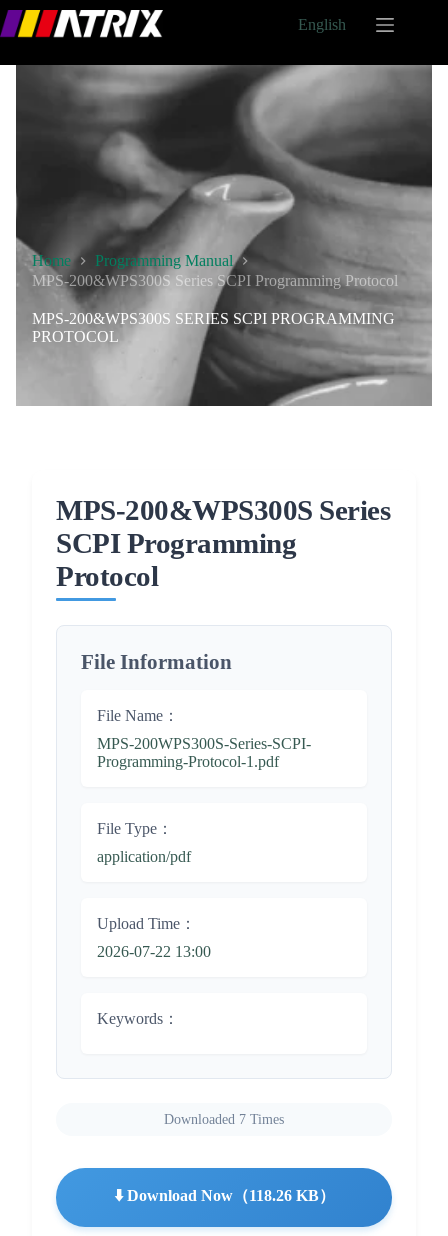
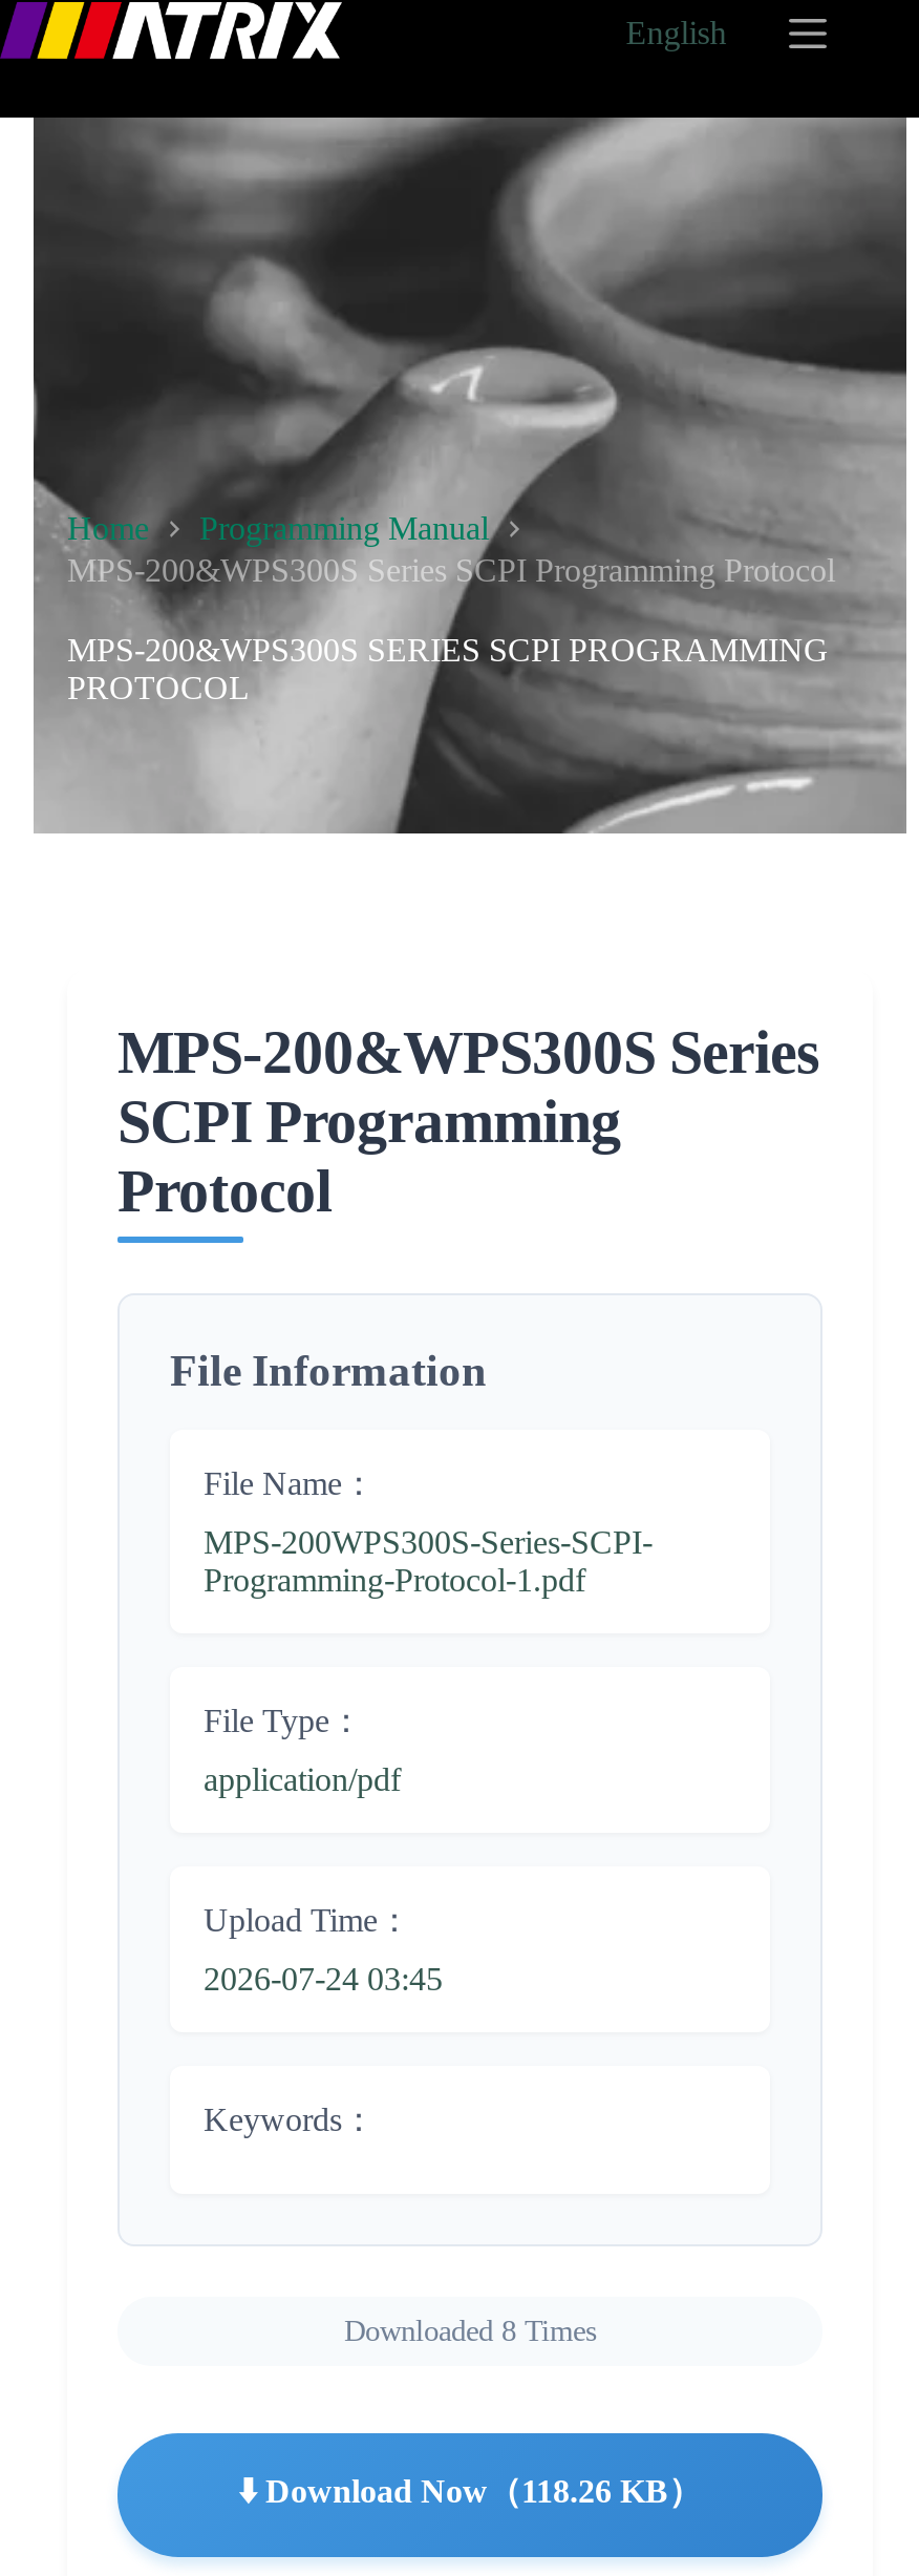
[97,943,211,960] 2026-07-22 13:00 -> [204,1960,443,1996] 2026-07-24 03:45
[164,1111,284,1127] Downloaded 7 Times -> [344,2313,596,2347] Downloaded 8 Times

